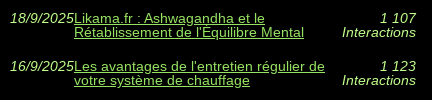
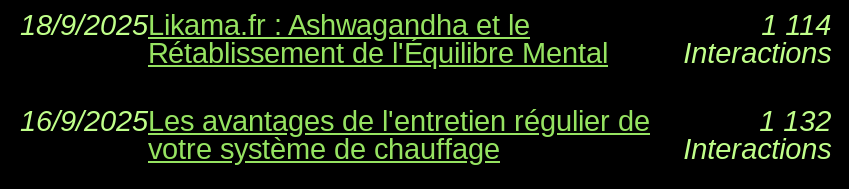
[380,10,416,26] 1 107 -> [761,9,831,41] 1 114
[380,58,416,74] 1 123 -> [759,105,831,137] 1 132

